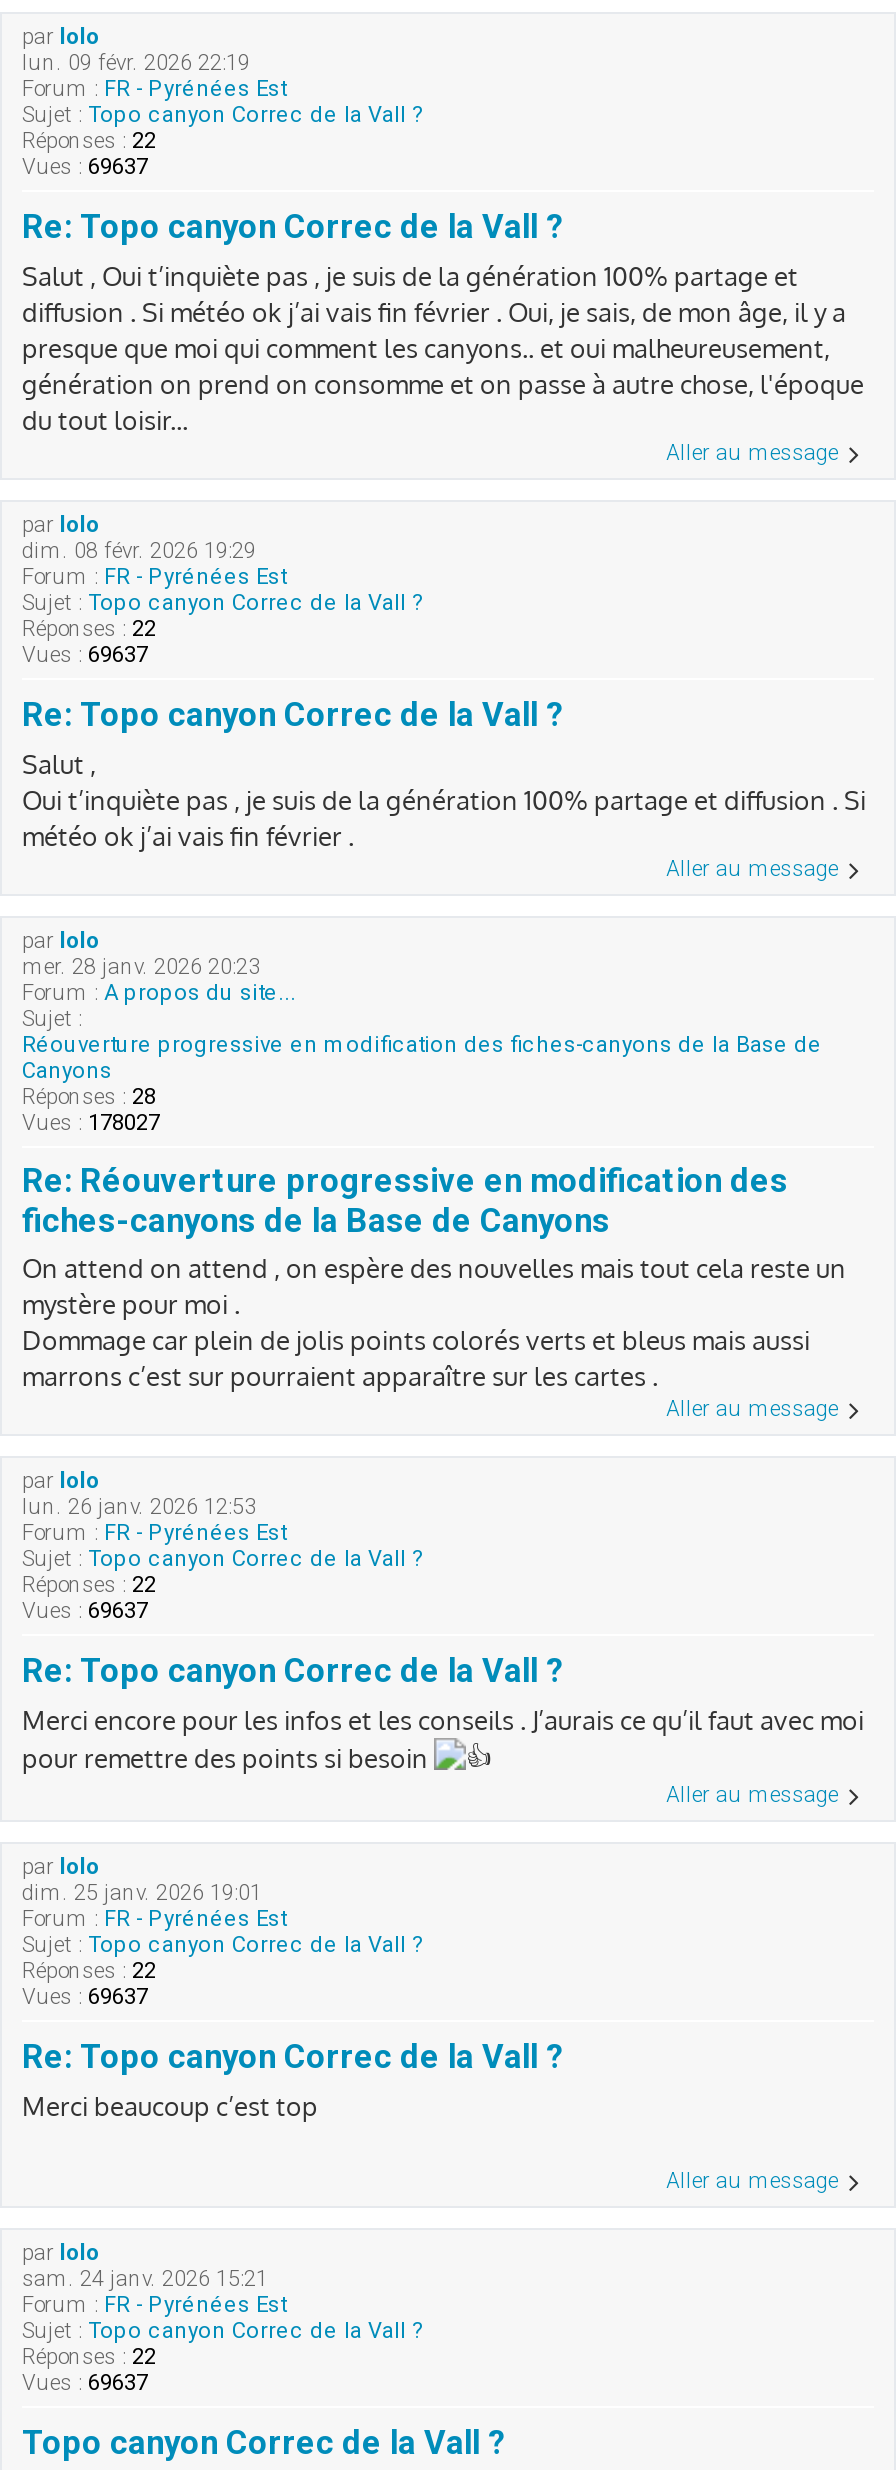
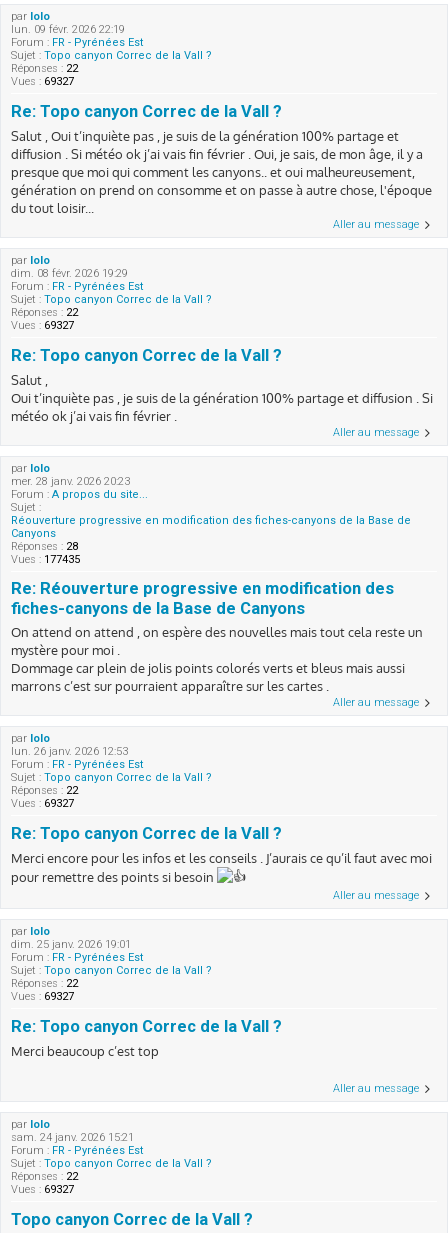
[22,153,148,179] Vues : 69637 -> [11,75,74,88] Vues : 69327
[22,641,148,667] Vues : 69637 -> [11,319,74,332] Vues : 69327
[22,1109,160,1135] Vues : 178027 -> [11,552,80,565] Vues : 177435
[22,1599,148,1625] Vues : 69637 -> [11,797,74,810] Vues : 69327
[22,1985,148,2011] Vues : 69637 -> [11,990,74,1003] Vues : 69327
[22,2371,148,2397] Vues : 69637 -> [11,1183,74,1196] Vues : 69327

